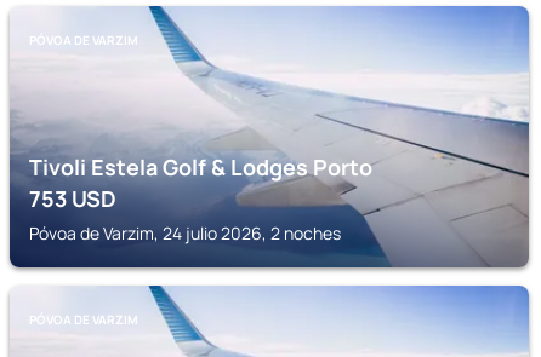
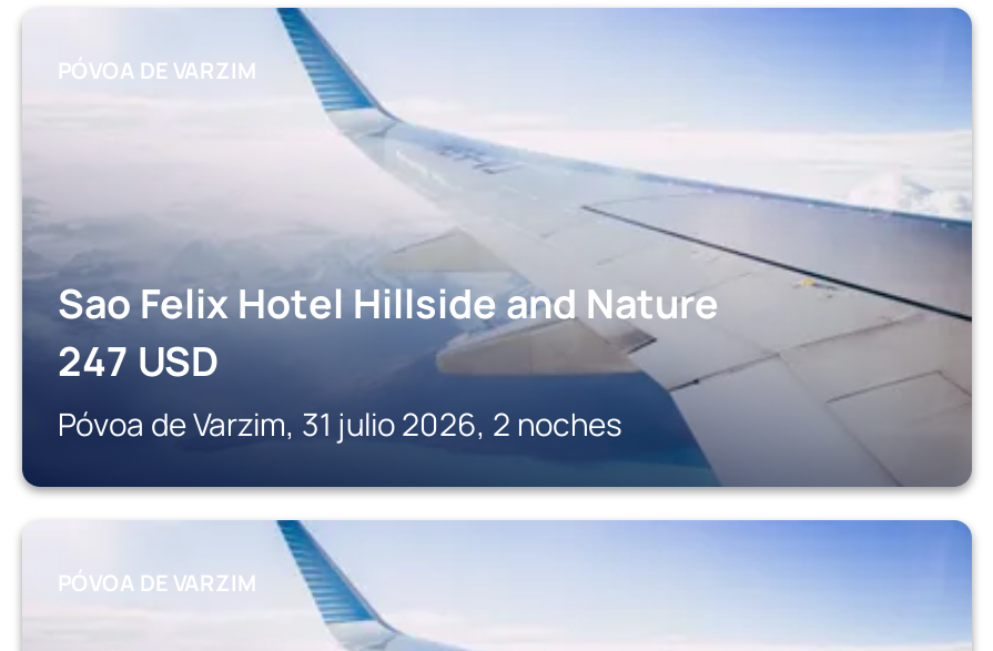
[29,152,372,244] Tivoli Estela Golf & Lodges Porto | 753 USD | Póvoa de Varzim, 24 julio 2026, 2 noches -> [58,276,719,445] Sao Felix Hotel Hillside and Nature | 247 USD | Póvoa de Varzim, 31 julio 2026, 2 noches

